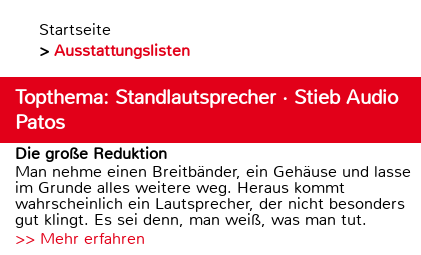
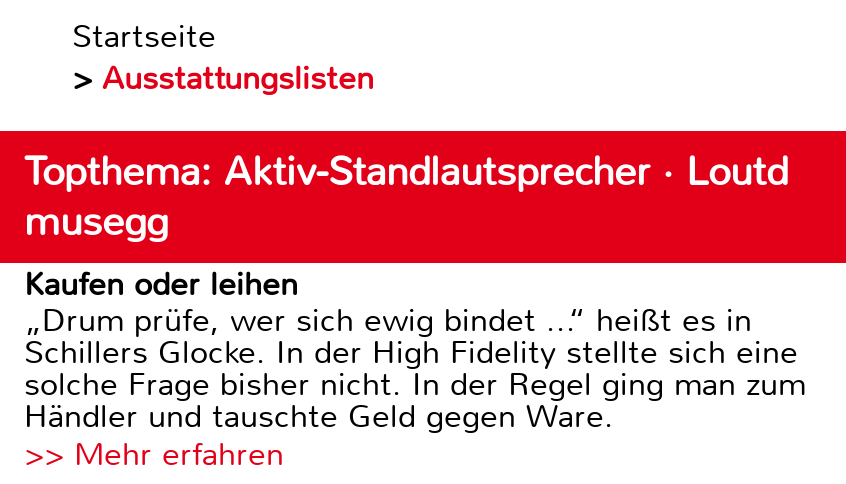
[15,85,411,230] Topthema: Standlautsprecher · Stieb Audio | Patos | Die große Reduktion | Man nehme einen Breitbänder, ein Gehäuse und lasse | im Grunde alles weitere weg. Heraus kommt | wahrscheinlich ein Lautsprecher, der nicht besonders | gut klingt. Es sei denn, man weiß, was man tut. -> [24,147,806,437] Topthema: Aktiv-Standlautsprecher · Loutd | musegg | Kaufen oder leihen | „Drum prüfe, wer sich ewig bindet ...“ heißt es in | Schillers Glocke. In der High Fidelity stellte sich eine | solche Frage bisher nicht. In der Regel ging man zum | Händler und tauschte Geld gegen Ware.

